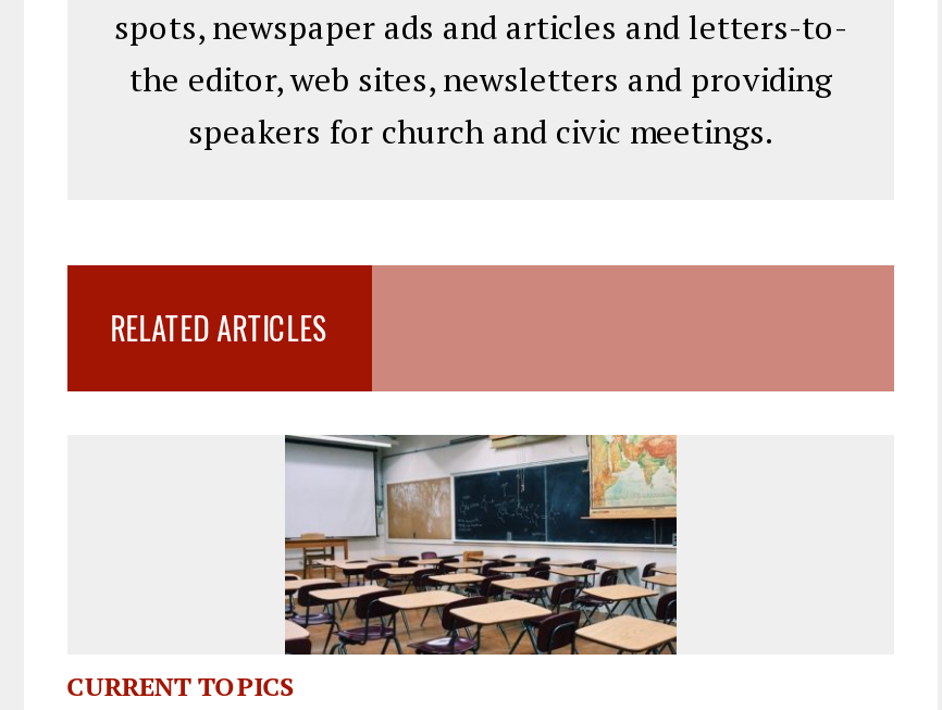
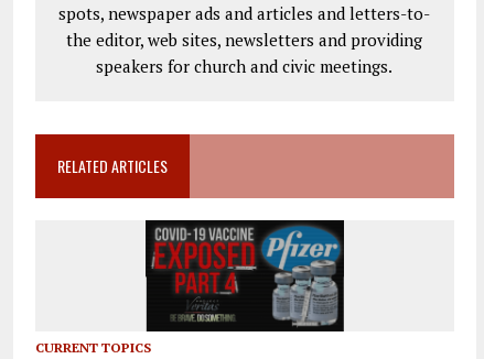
[283,433,677,657] [image] -> [144,219,345,333] [image]

